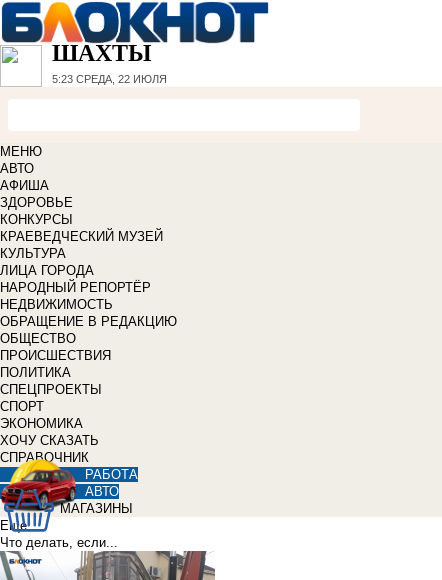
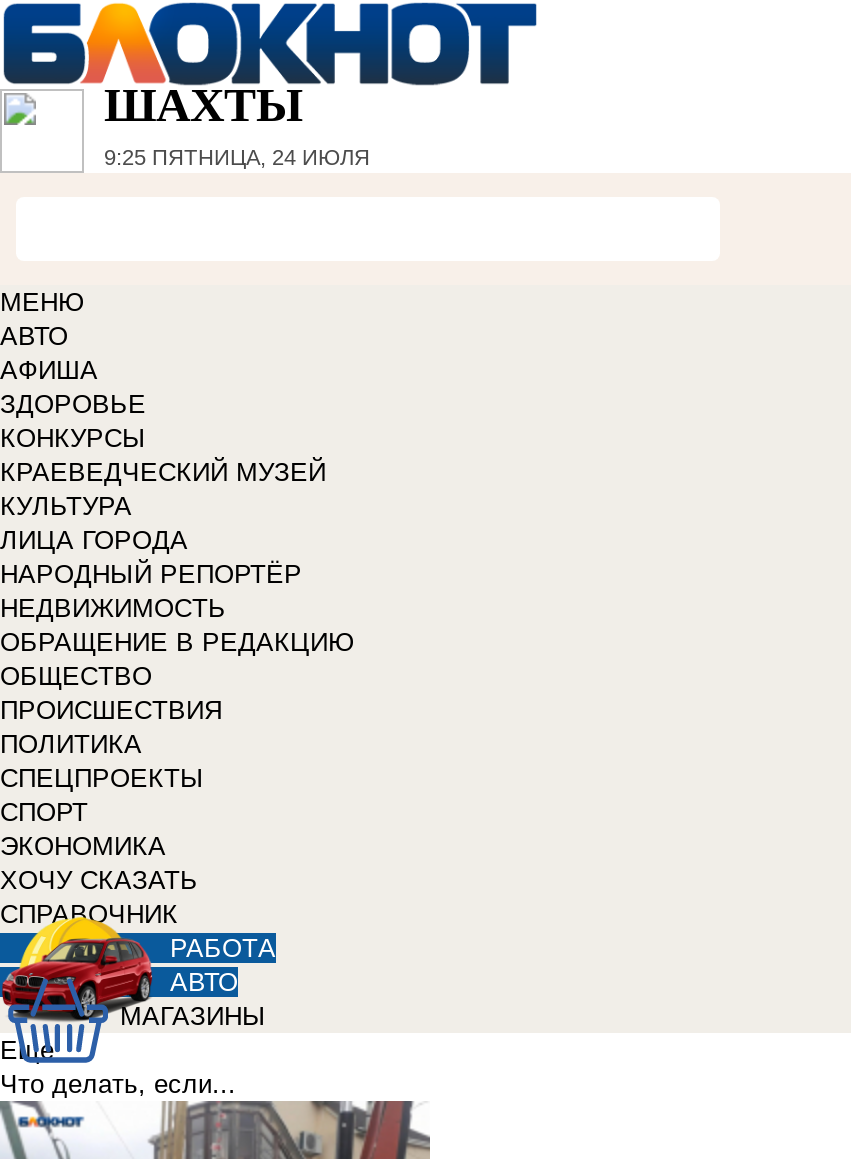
[52,73,167,85] 5:23 СРЕДА, 22 ИЮЛЯ -> [104,146,370,170] 9:25 ПЯТНИЦА, 24 ИЮЛЯ

